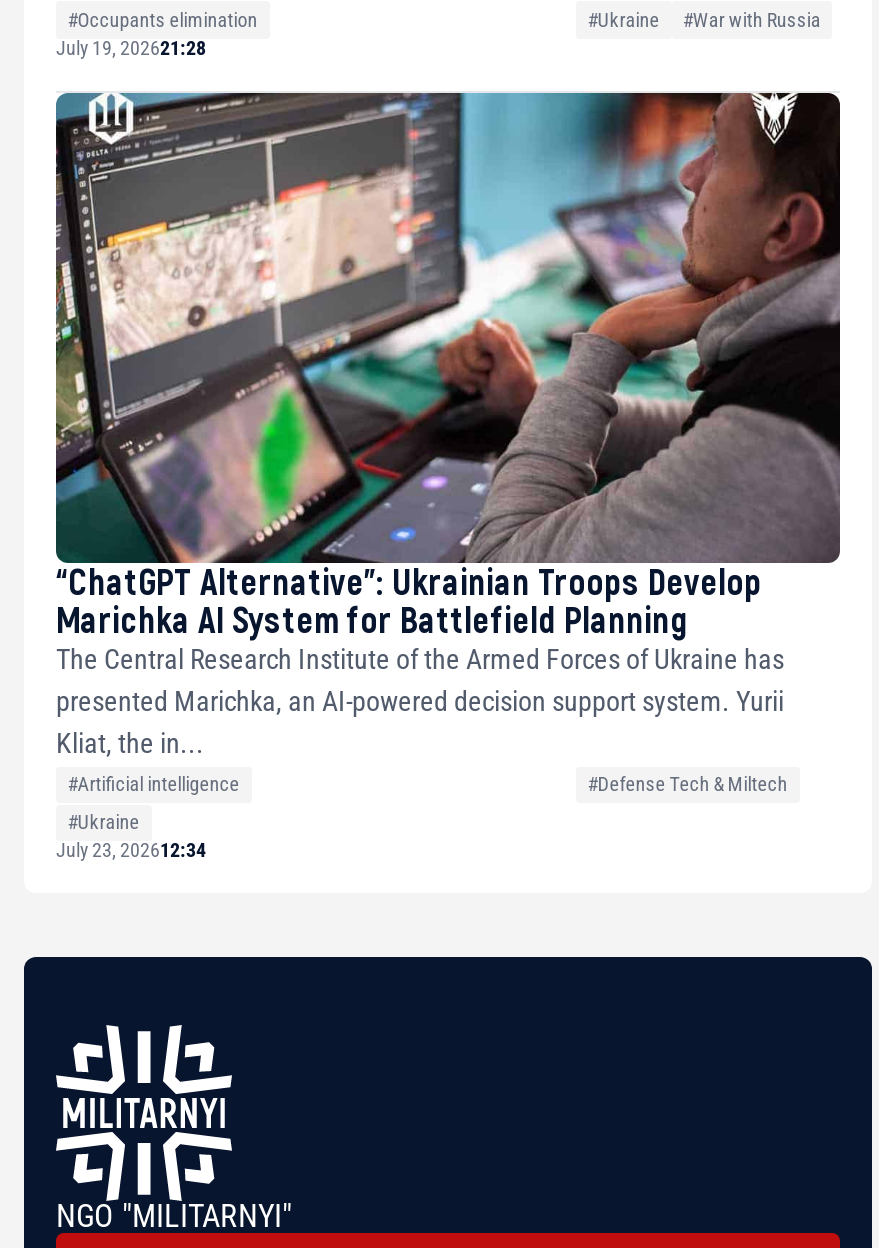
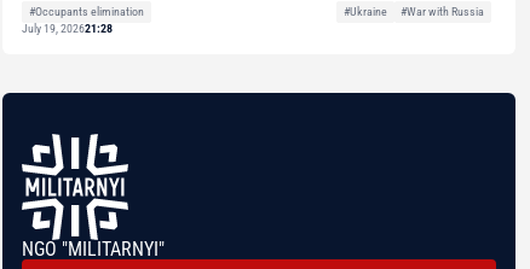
[54,90,842,862] [image] | “ChatGPT Alternative”: Ukrainian Troops Develop | Marichka AI System for Battlefield Planning | The Central Research Institute of the Armed Forces of Ukraine has | presented Marichka, an AI-powered decision support system. Yurii | Kliat, the in... | #Artificial intelligence | #Defense Tech & Miltech | #Ukraine | July 23, 202612:34 -> none

